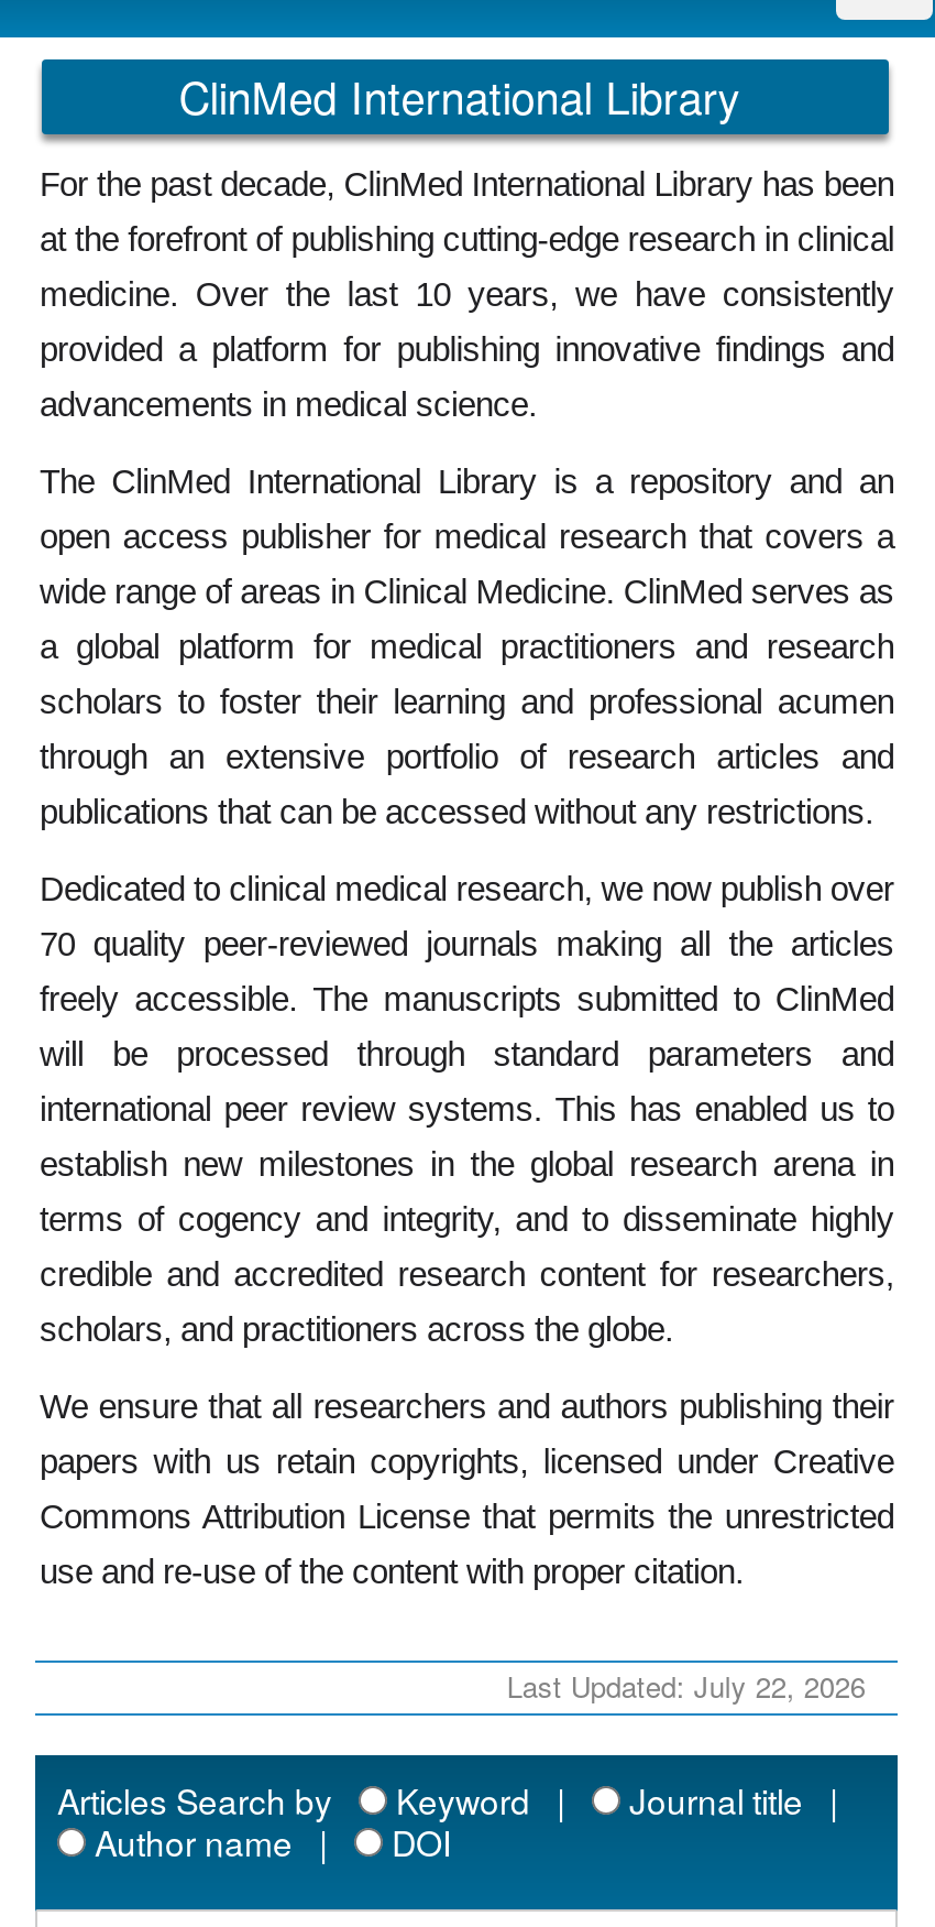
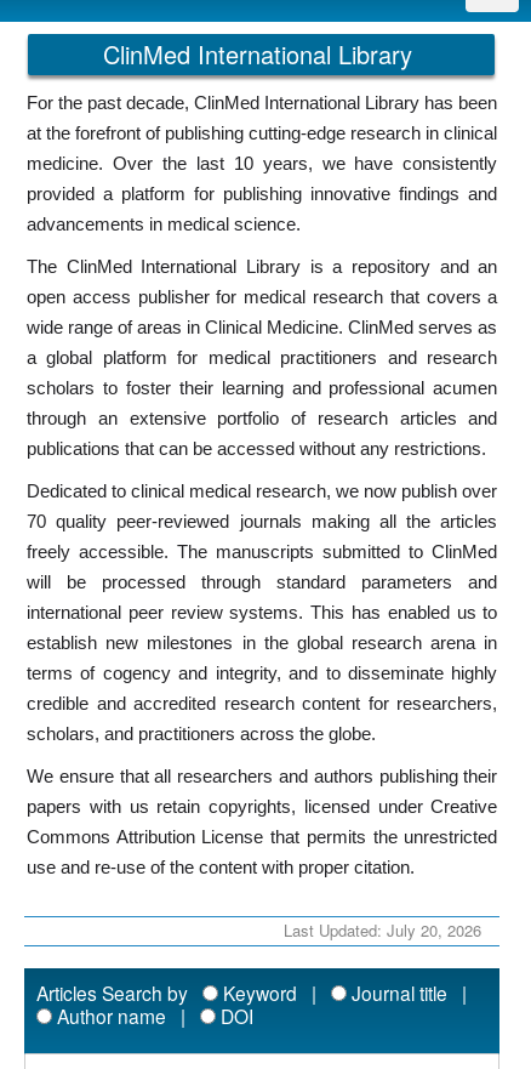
[507,1666,865,1707] Last Updated: July 22, 2026 -> [284,919,482,942] Last Updated: July 20, 2026

